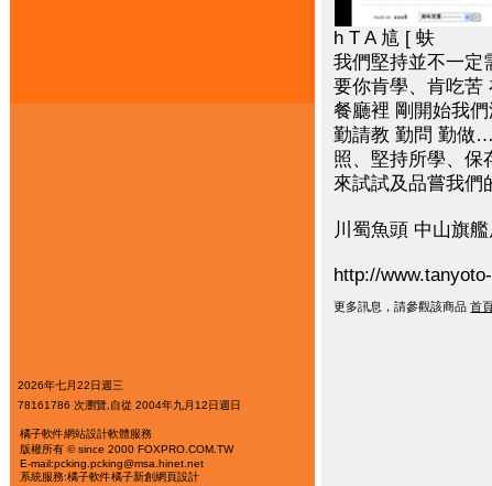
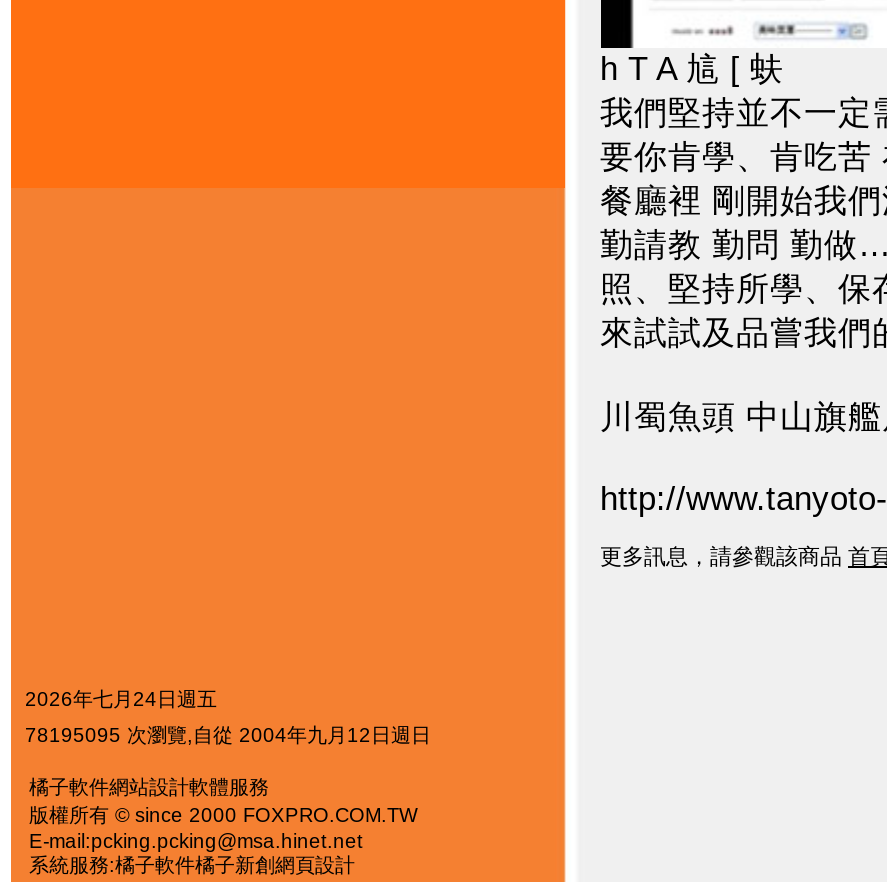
[11,379,130,391] 2026年七月22日週三 -> [13,688,229,710] 2026年七月24日週五
[11,399,241,411] 78161786 次瀏覽,自從 2004年九月12日週日 -> [13,724,431,746] 78195095 次瀏覽,自從 2004年九月12日週日

